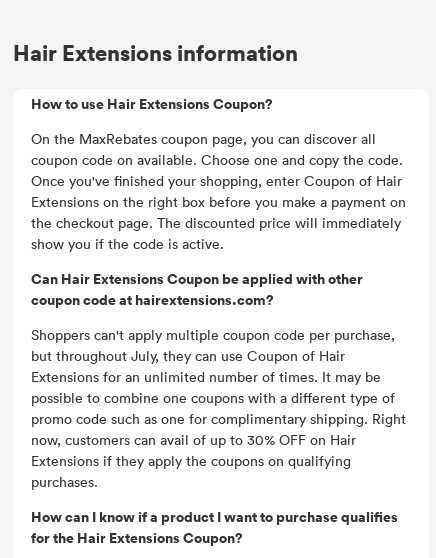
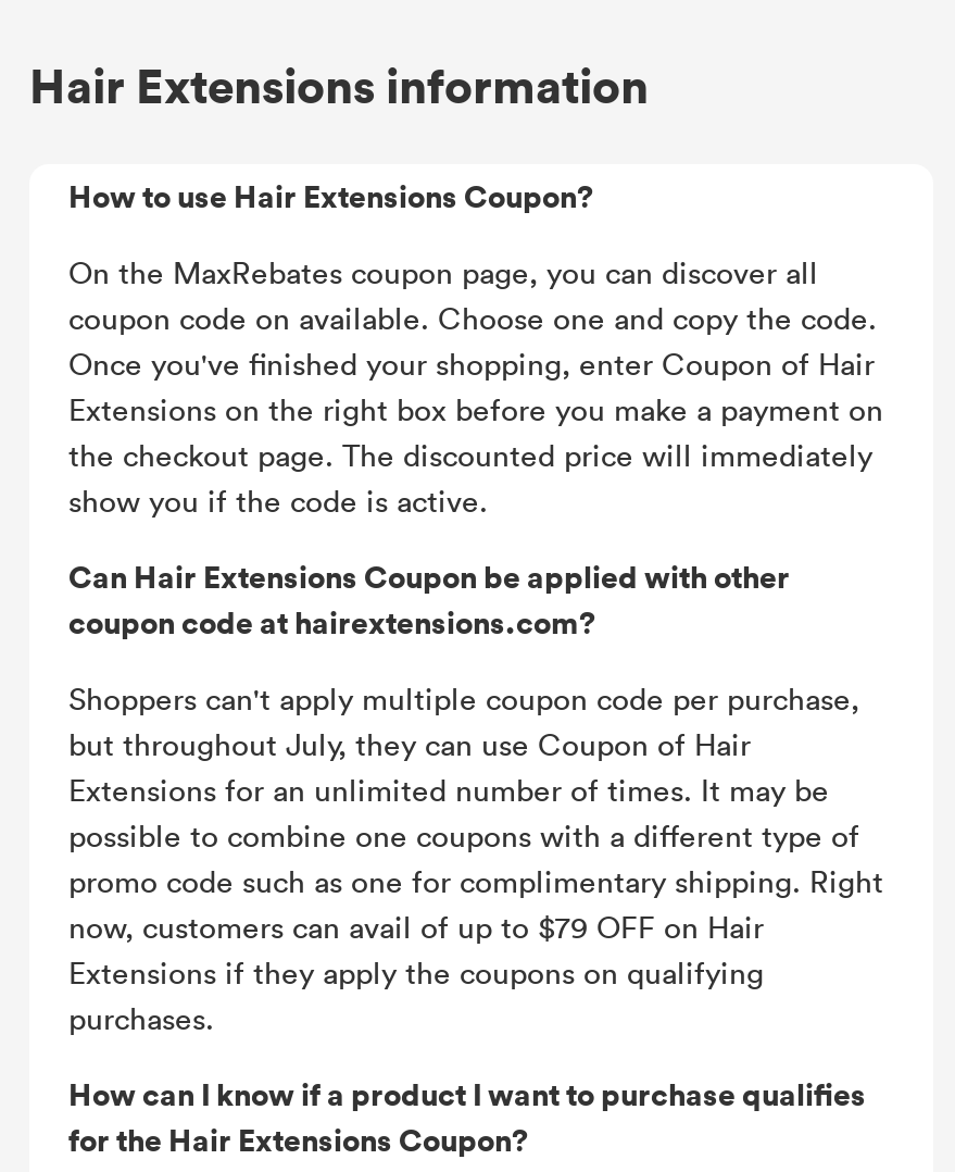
[31,430,356,449] now, customers can avail of up to 30% OFF on Hair -> [68,906,764,947] now, customers can avail of up to $79 OFF on Hair

